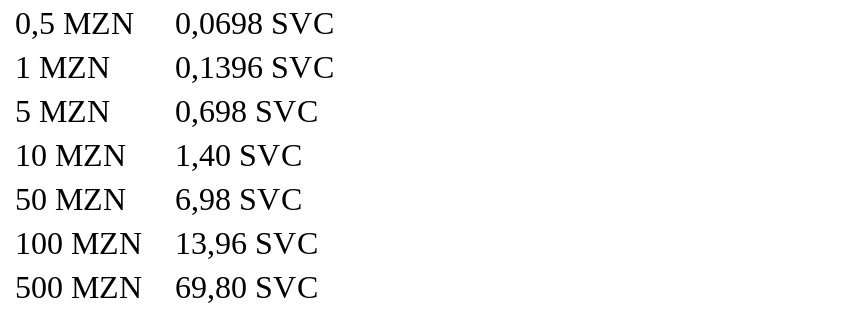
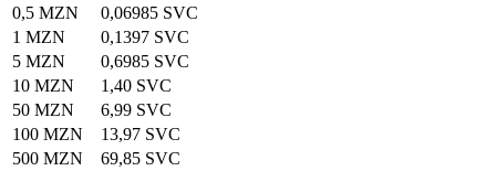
[15,6,335,40] 0,5 MZN 0,0698 SVC -> [12,4,198,22] 0,5 MZN 0,06985 SVC
[15,50,335,84] 1 MZN 0,1396 SVC -> [12,28,189,47] 1 MZN 0,1397 SVC
[15,94,319,128] 5 MZN 0,698 SVC -> [12,52,189,71] 5 MZN 0,6985 SVC
[15,182,303,216] 50 MZN 6,98 SVC -> [12,101,172,119] 50 MZN 6,99 SVC
[15,226,319,260] 100 MZN 13,96 SVC -> [12,125,180,144] 100 MZN 13,97 SVC
[15,270,319,304] 500 MZN 69,80 SVC -> [12,149,180,168] 500 MZN 69,85 SVC

